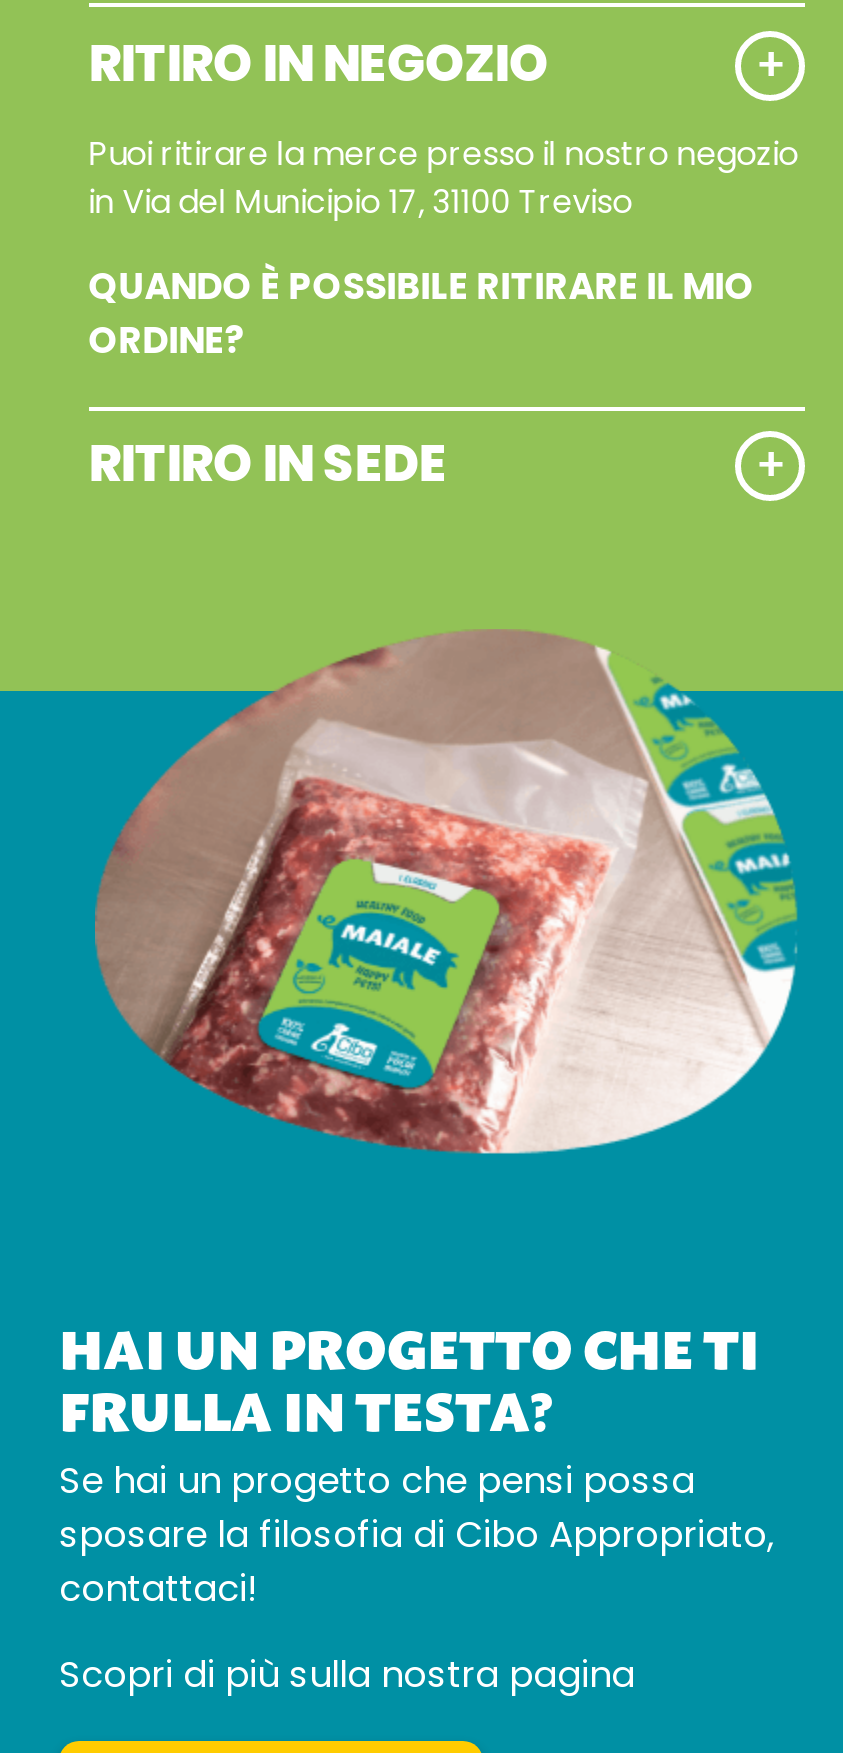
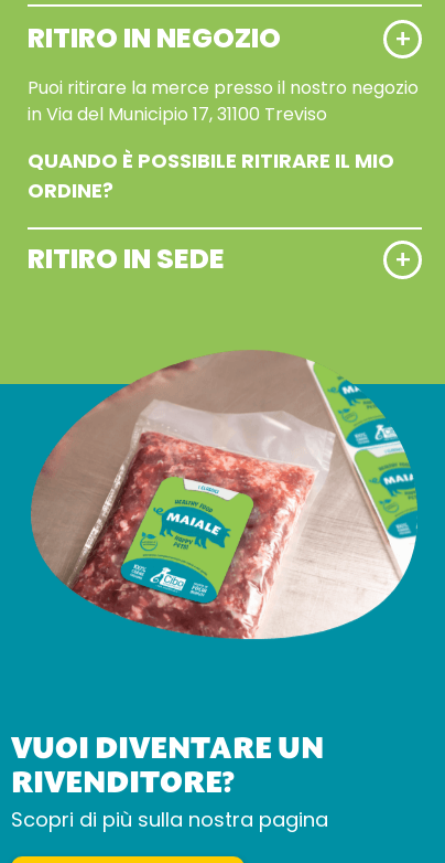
[59,1300,775,1612] HAI UN PROGETTO CHE TI | FRULLA IN TESTA? | Se hai un progetto che pensi possa | sposare la filosofia di Cibo Appropriato, | contattaci! -> [11,720,324,802] VUOI DIVENTARE UN | RIVENDITORE?

